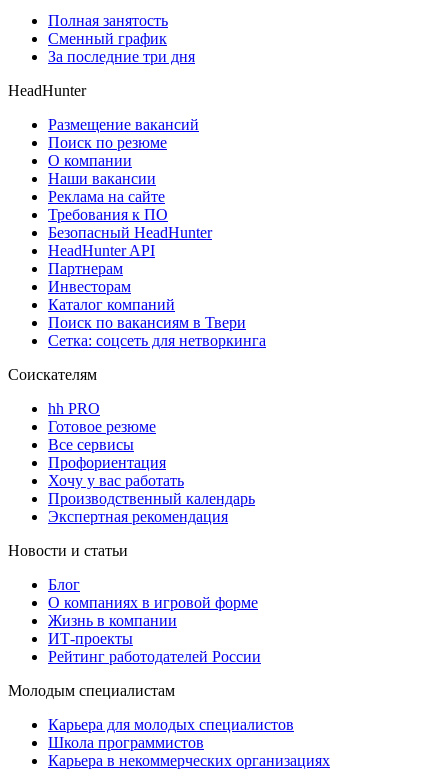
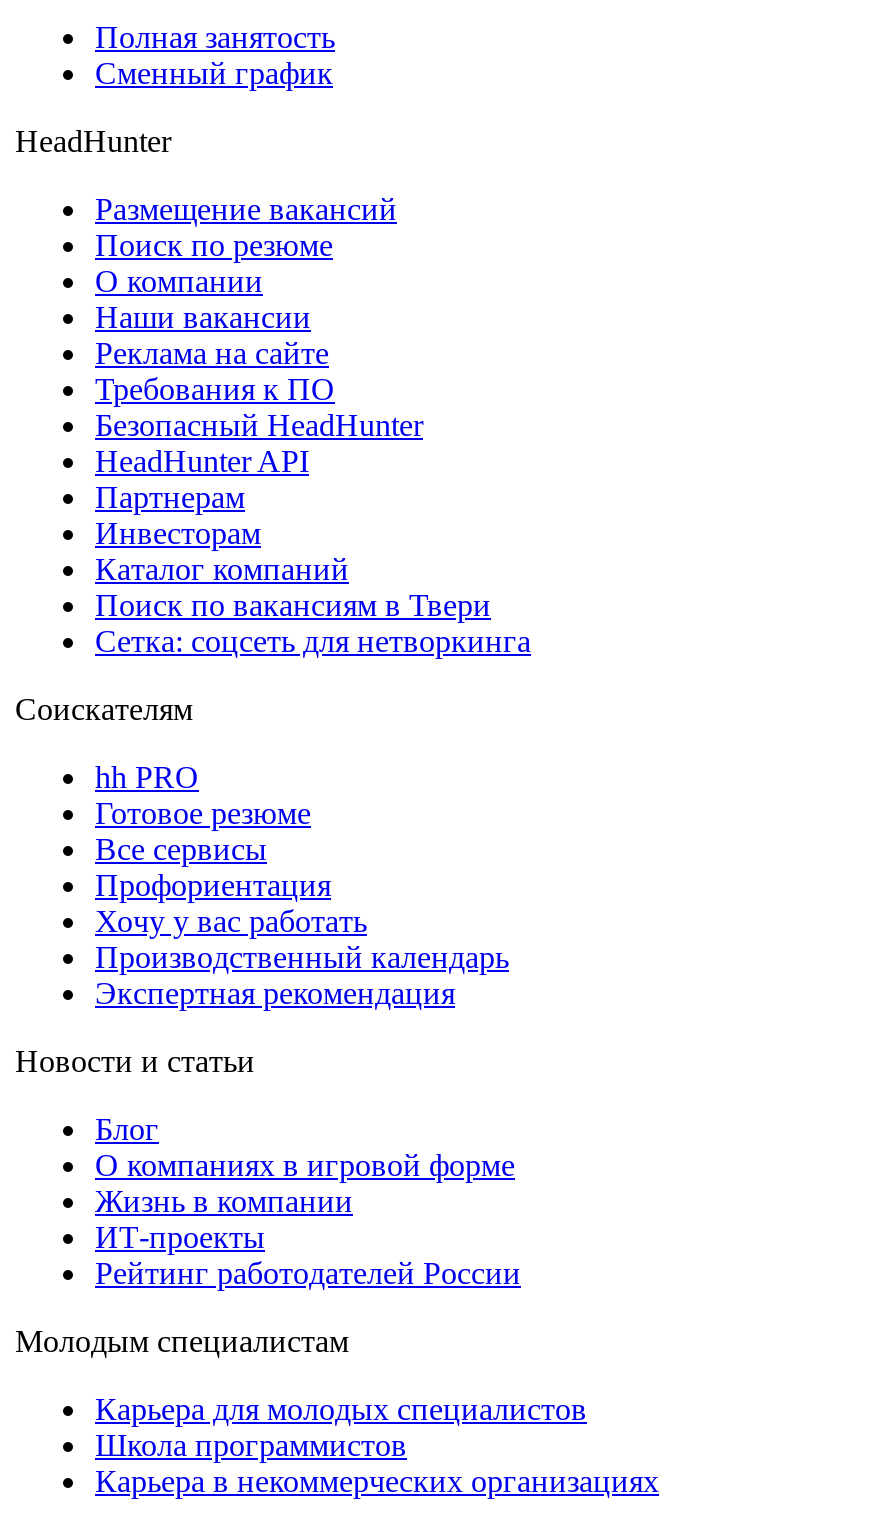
[48,48,195,65] За последние три дня -> none

